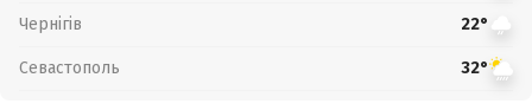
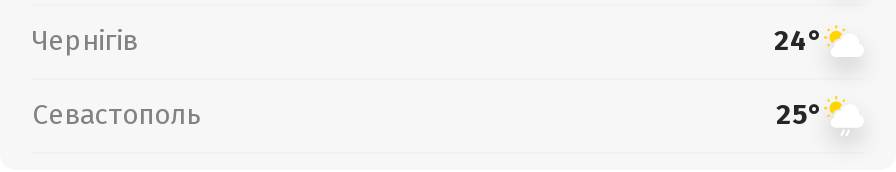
[461,14,489,34] 22° -> [774,24,824,58] 24°
[461,58,489,78] 32° -> [776,98,824,132] 25°

